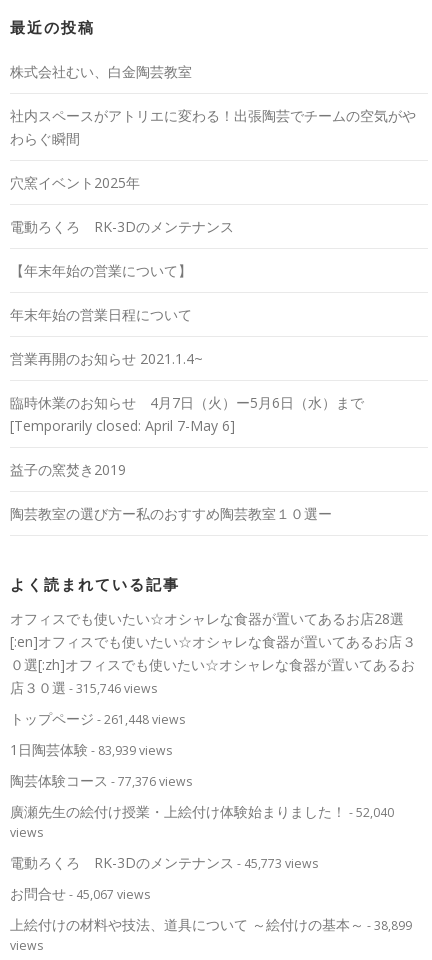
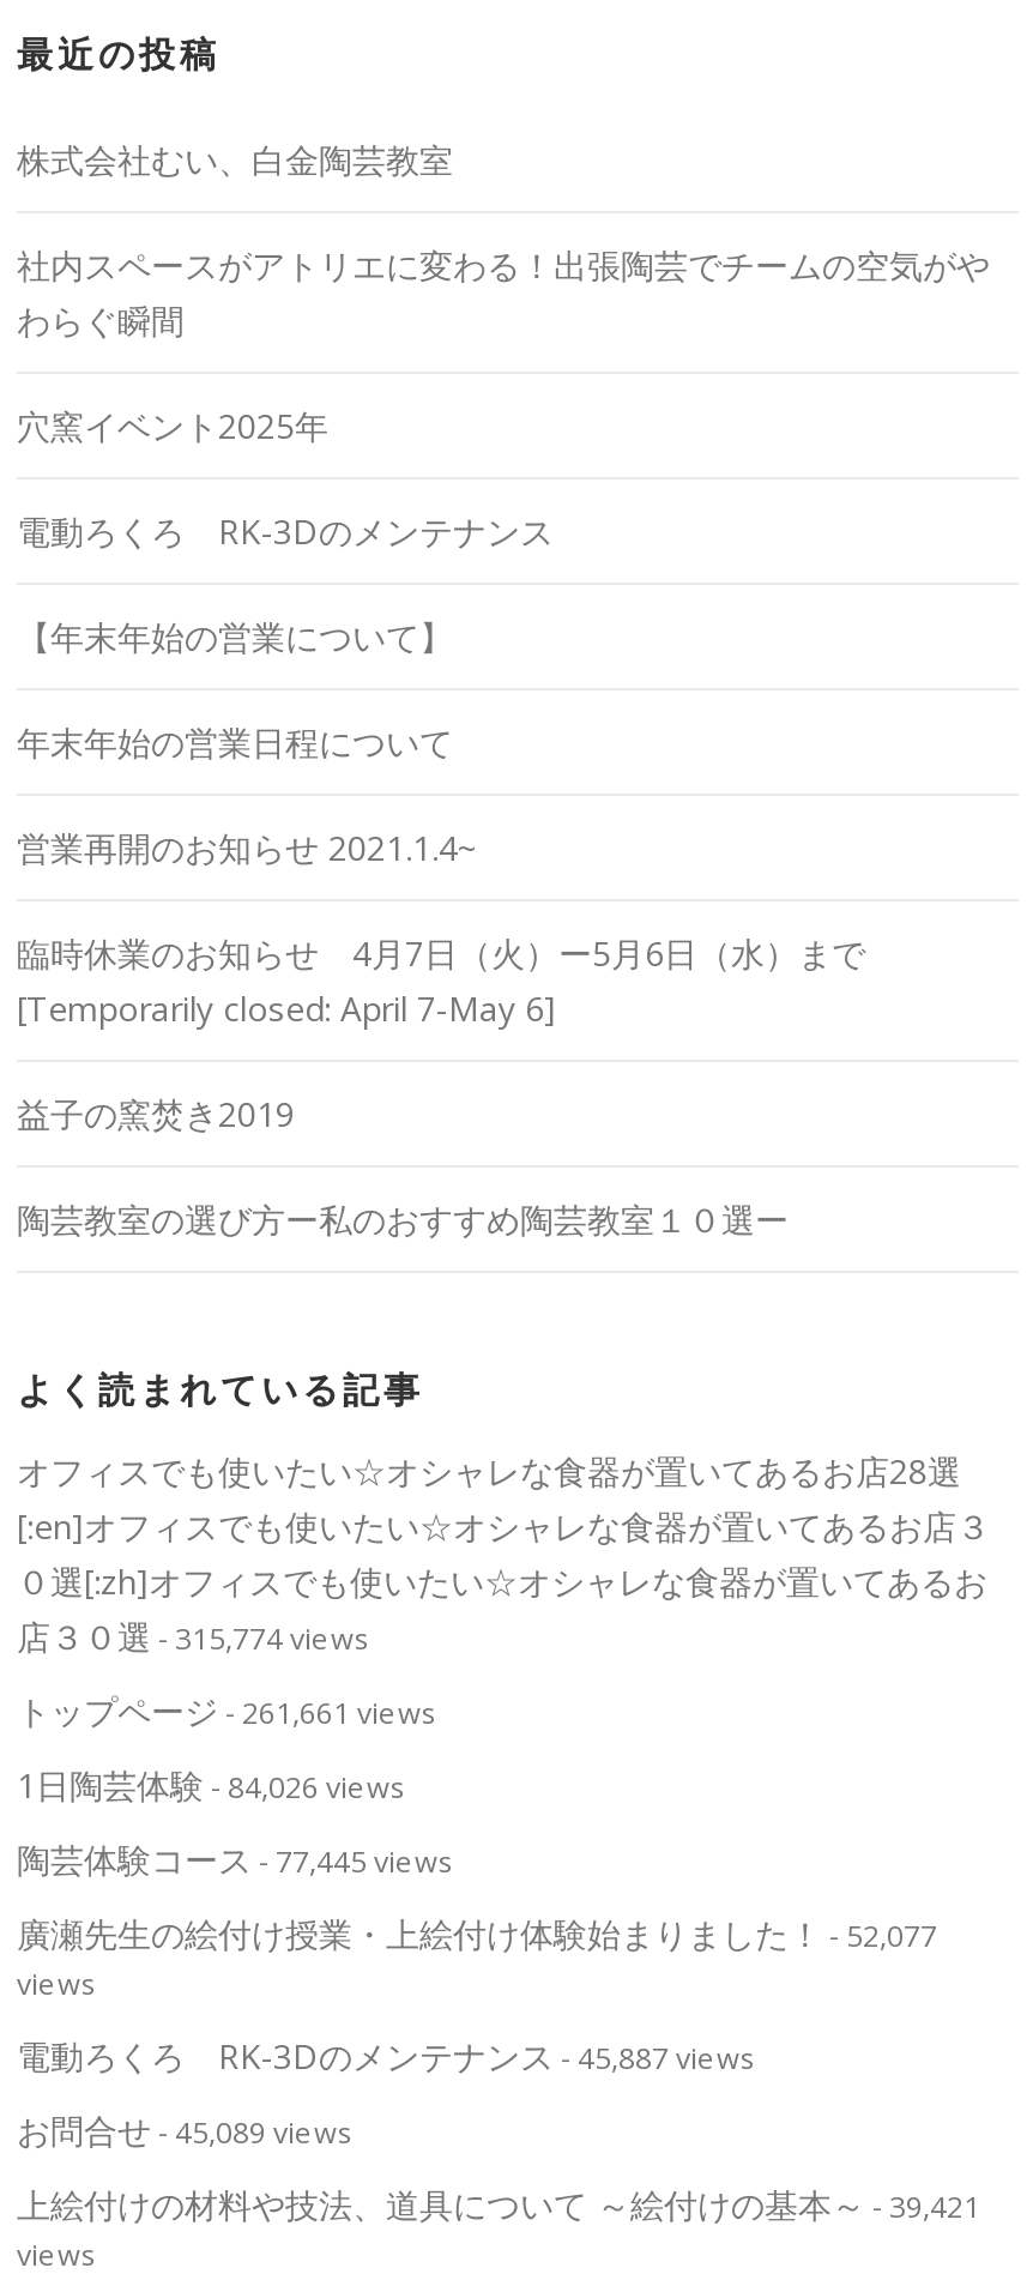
[10,678,157,697] 店３０選- 315,746 views -> [17,1613,369,1658] 店３０選- 315,774 views
[10,709,185,728] トップページ- 261,448 views -> [17,1687,436,1733] トップページ- 261,661 views
[10,740,172,759] 1日陶芸体験- 83,939 views -> [17,1761,405,1807] 1日陶芸体験- 84,026 views
[10,771,192,790] 陶芸体験コース- 77,376 views -> [17,1836,453,1881] 陶芸体験コース- 77,445 views
[10,802,394,821] 廣瀬先生の絵付け授業・上絵付け体験始まりました！- 52,040 -> [17,1910,937,1956] 廣瀬先生の絵付け授業・上絵付け体験始まりました！- 52,077
[10,853,318,872] 電動ろくろ RK-3Dのメンテナンス- 45,773 views -> [17,2032,755,2078] 電動ろくろ RK-3Dのメンテナンス- 45,887 views
[10,884,150,903] お問合せ- 45,067 views -> [17,2107,352,2152] お問合せ- 45,089 views
[10,915,412,934] 上絵付けの材料や技法、道具について ～絵付けの基本～- 38,899 -> [17,2181,980,2227] 上絵付けの材料や技法、道具について ～絵付けの基本～- 39,421

